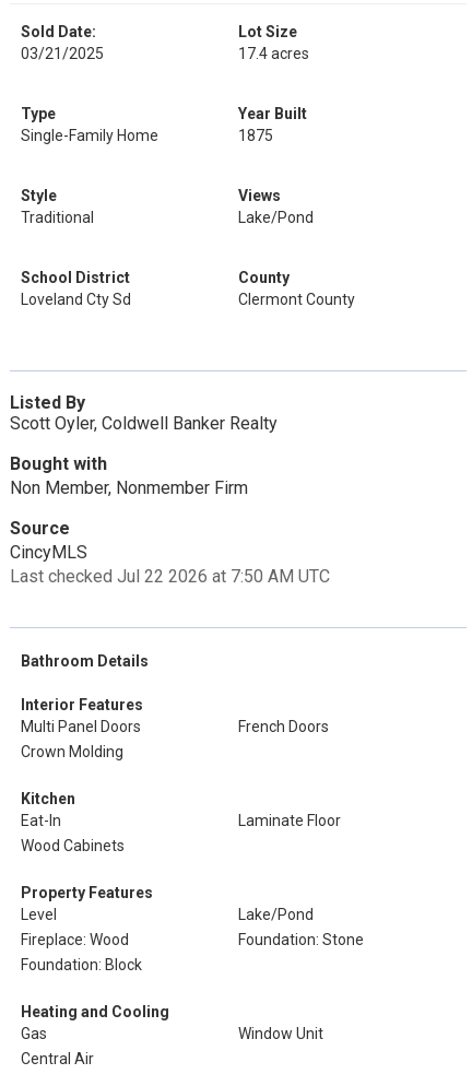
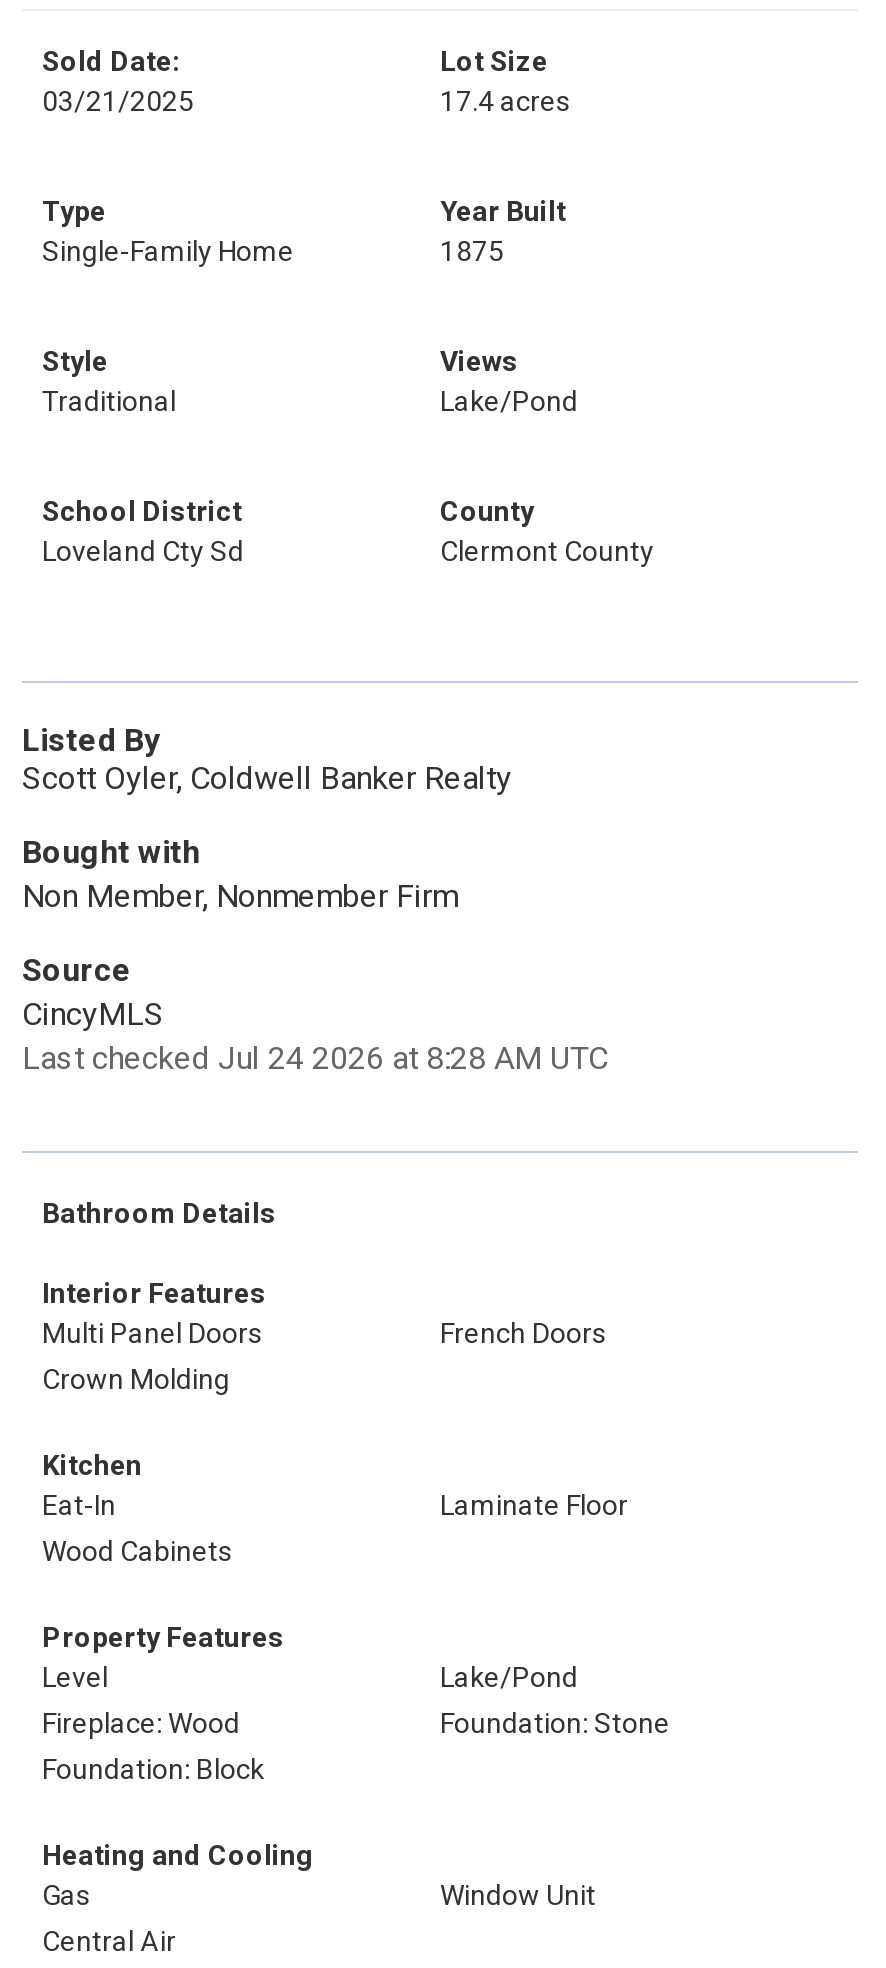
[10,566,330,587] Last checked Jul 22 2026 at 7:50 AM UTC -> [22,1039,608,1077] Last checked Jul 24 2026 at 8:28 AM UTC

